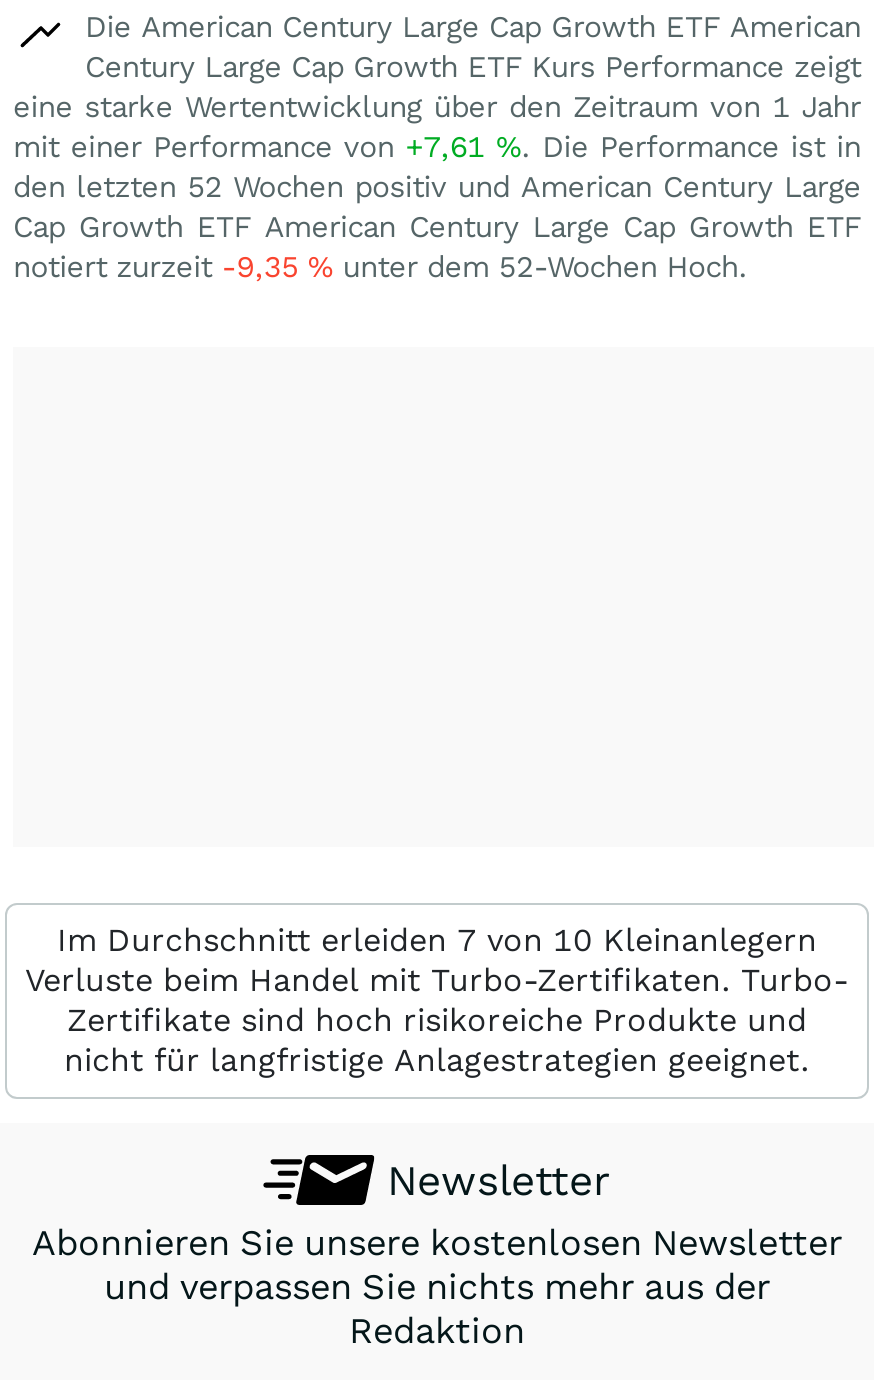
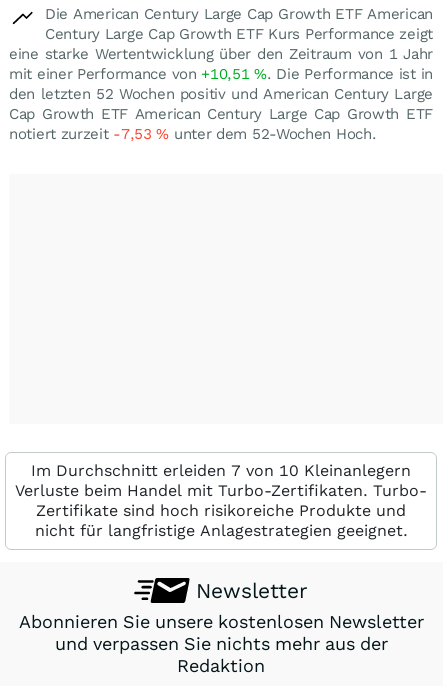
[13,129,861,165] mit einer Performance von +7,61%. Die Performance ist in -> [9,65,433,83] mit einer Performance von +10,51%. Die Performance ist in
[13,249,748,285] notiert zurzeit -9,35% unter dem 52-Wochen Hoch. -> [9,125,376,143] notiert zurzeit -7,53% unter dem 52-Wochen Hoch.

